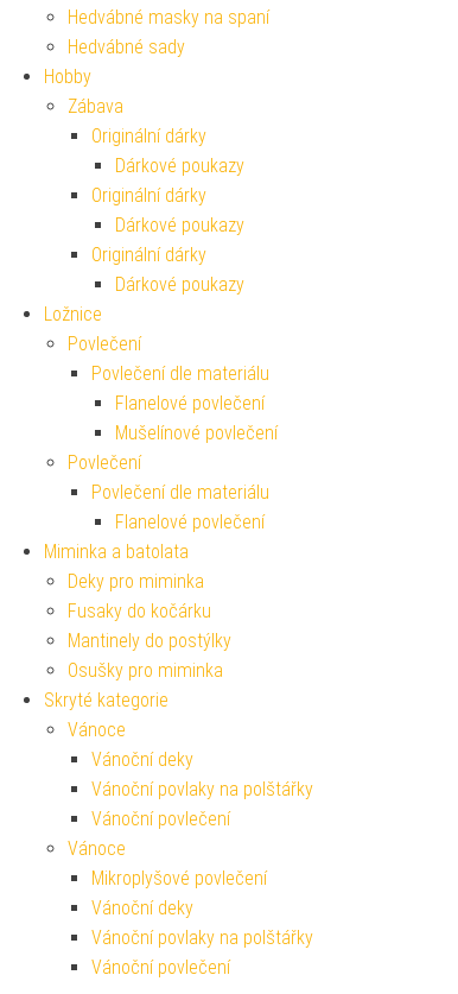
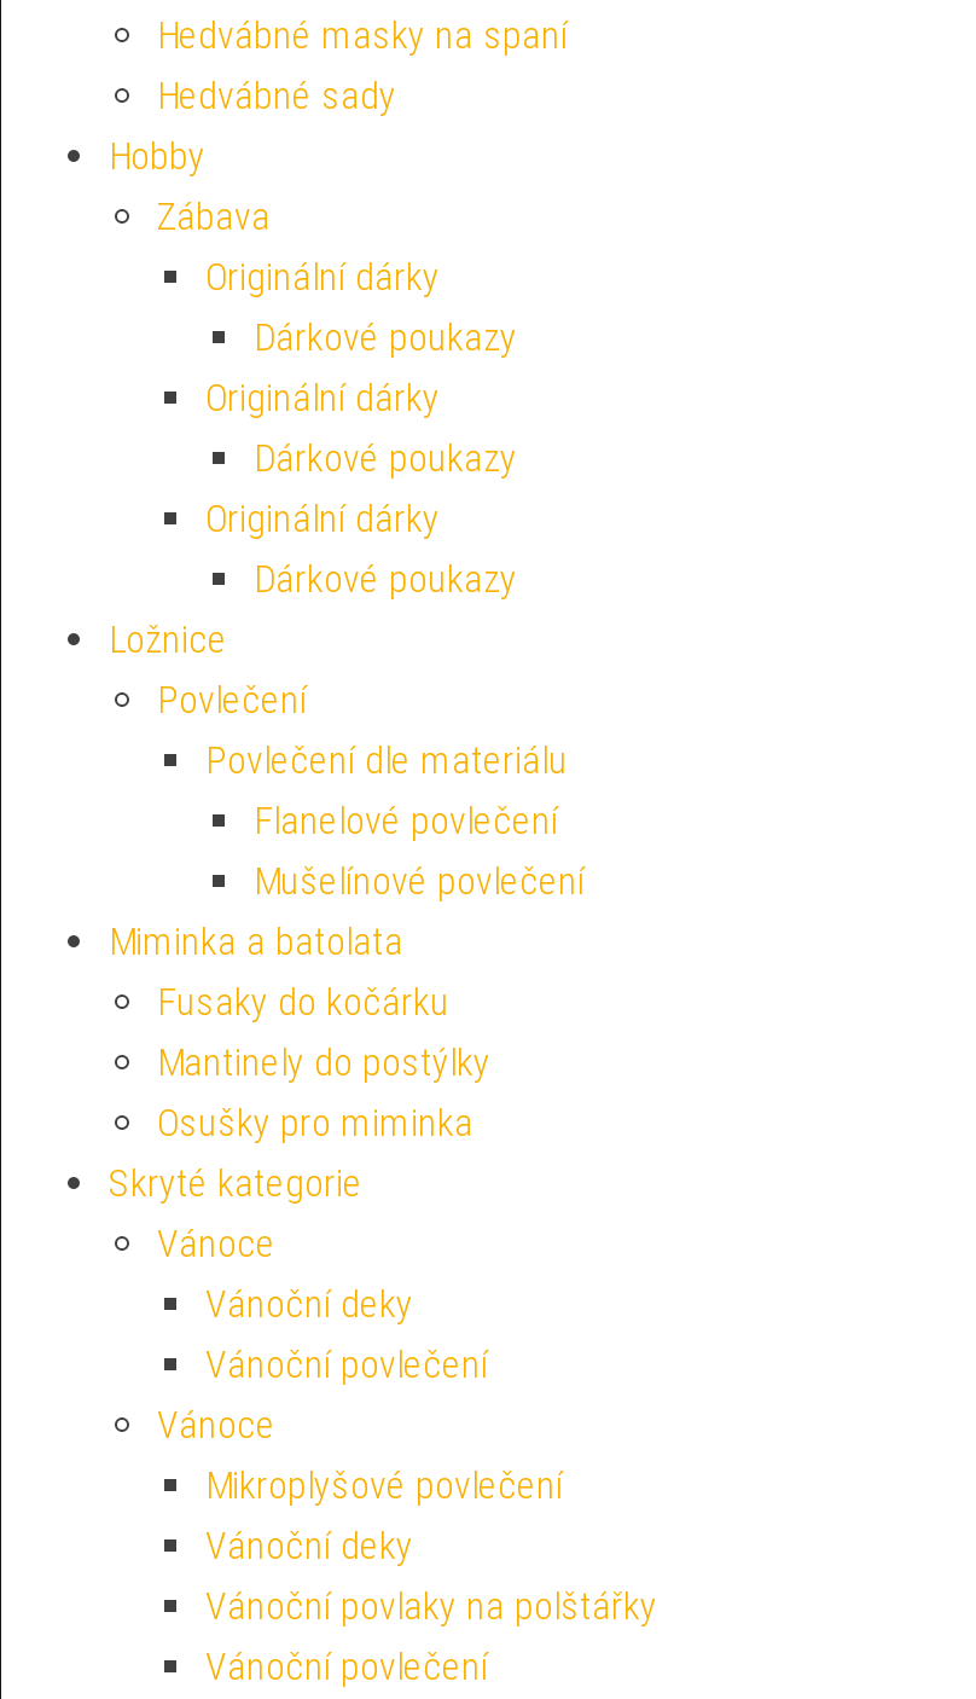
[68,451,269,533] Povlečení | Povlečení dle materiálu | Flanelové povlečení -> none
[68,570,204,592] Deky pro miminka -> none
[91,778,313,800] Vánoční povlaky na polštářky -> none

